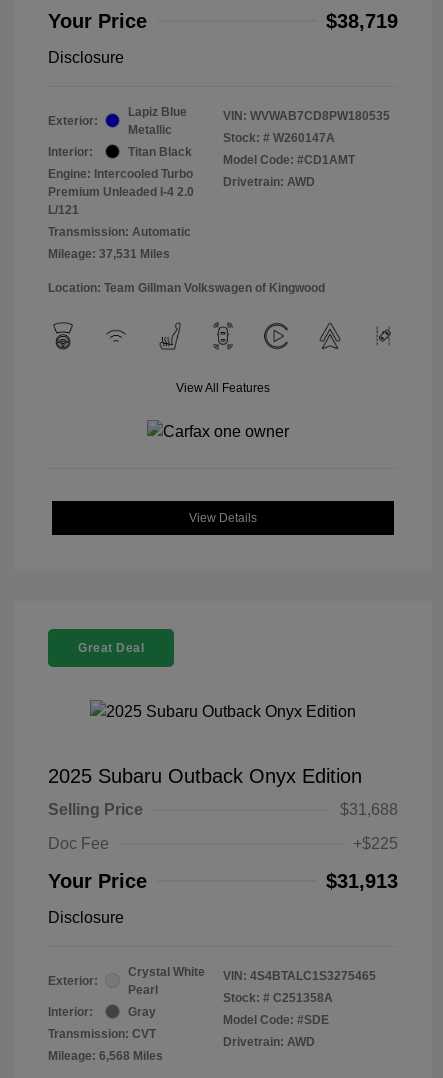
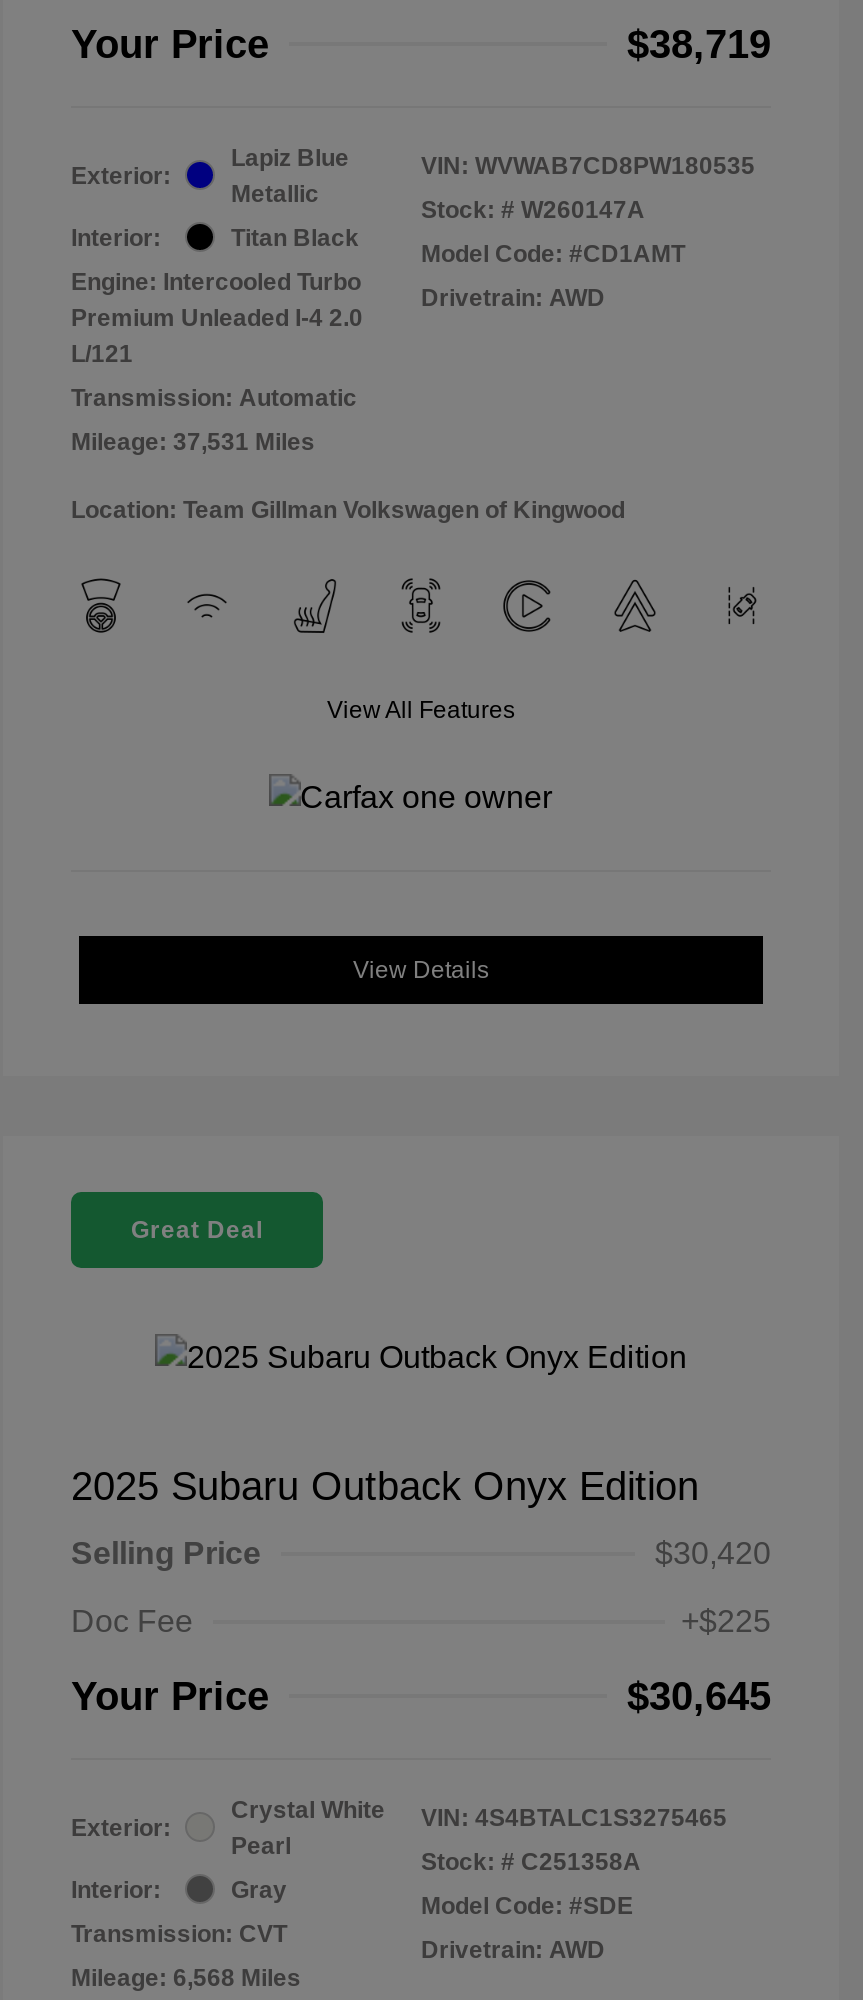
[48,49,124,66] Disclosure -> none
[340,801,398,818] $31,688 -> [655,1535,771,1569] $30,420
[48,870,398,926] $31,913 | Disclosure -> [627,1673,771,1717] $30,645

